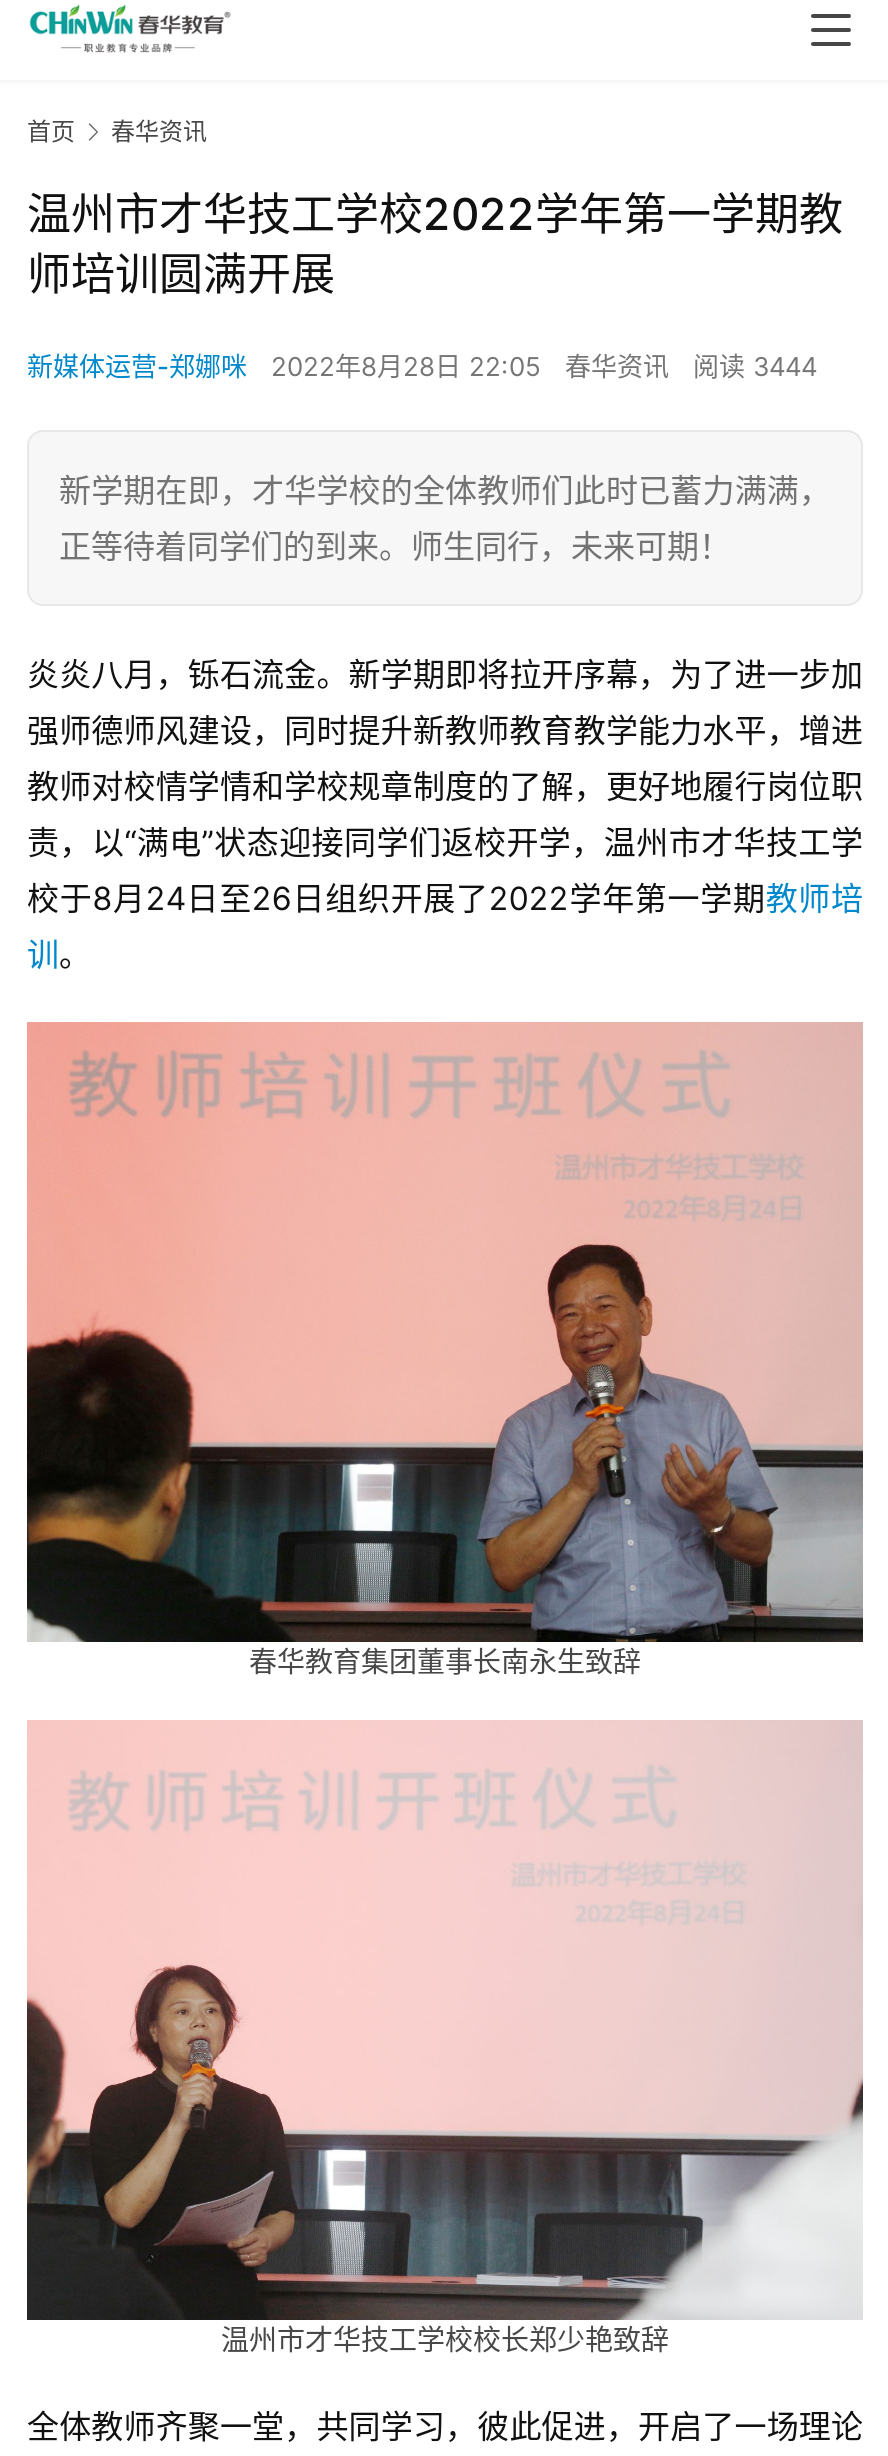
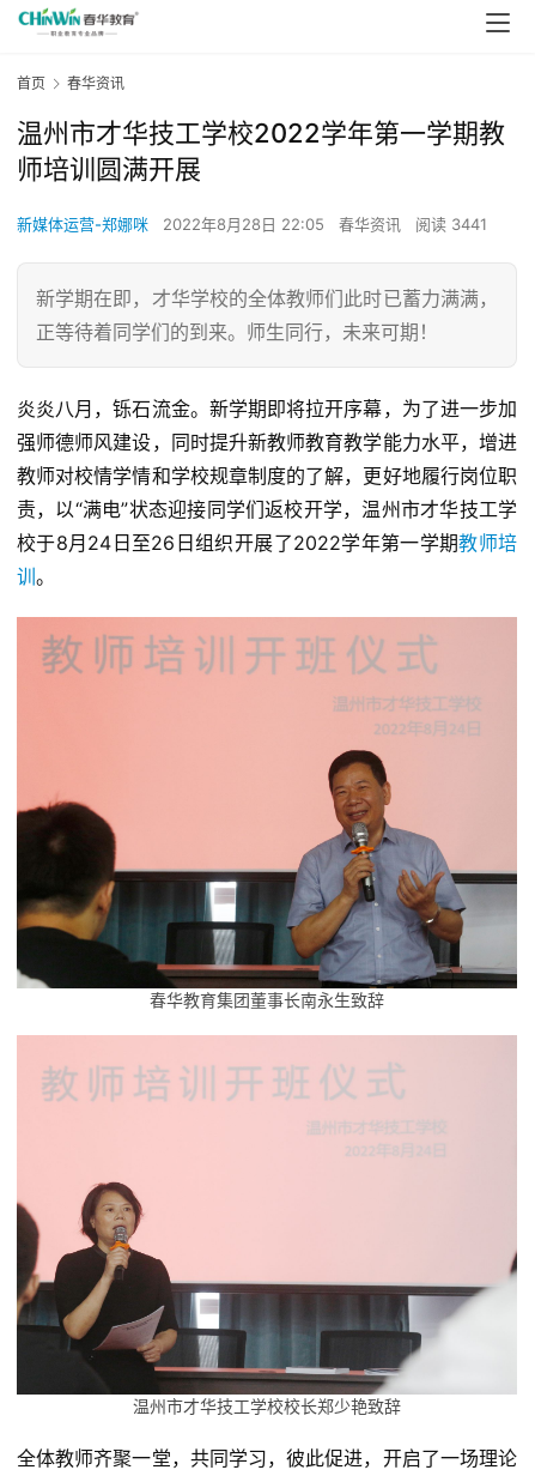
[27,350,817,382] 新媒体运营-郑娜咪 2022年8月28日 22:05 春华资讯 阅读 3444 -> [17,215,487,234] 新媒体运营-郑娜咪 2022年8月28日 22:05 春华资讯 阅读 3441

